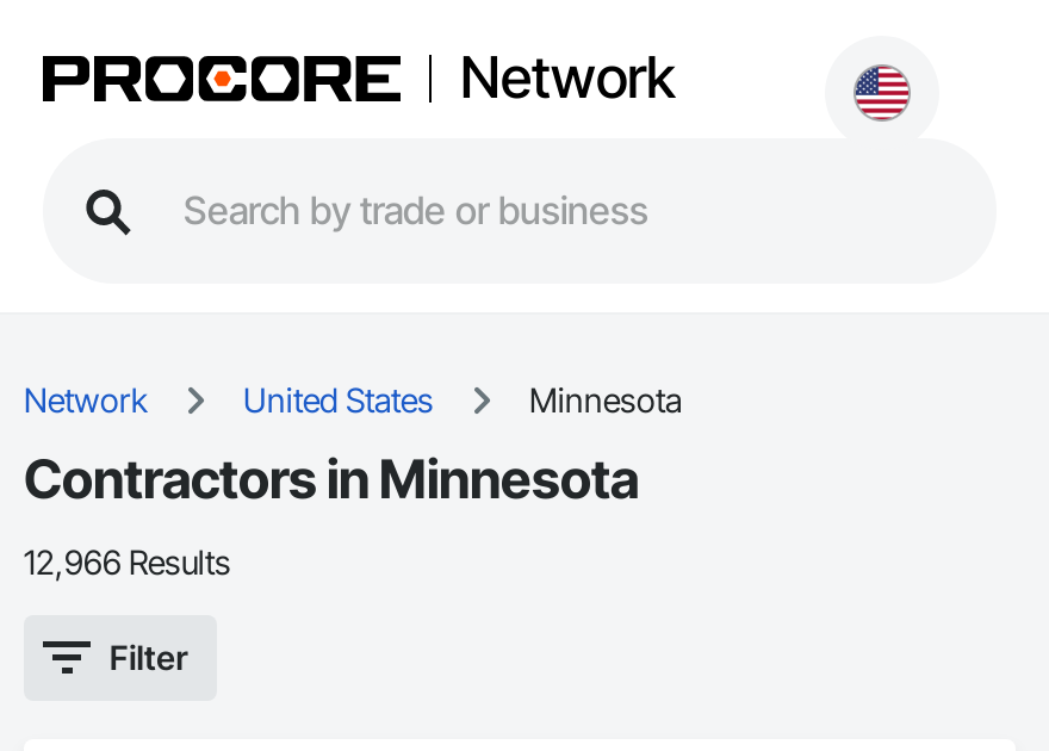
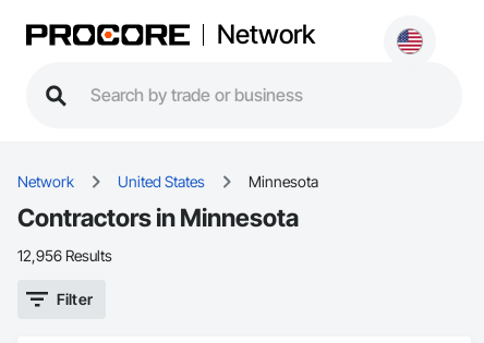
[24,541,231,582] 12,966 Results -> [17,246,112,265] 12,956 Results

